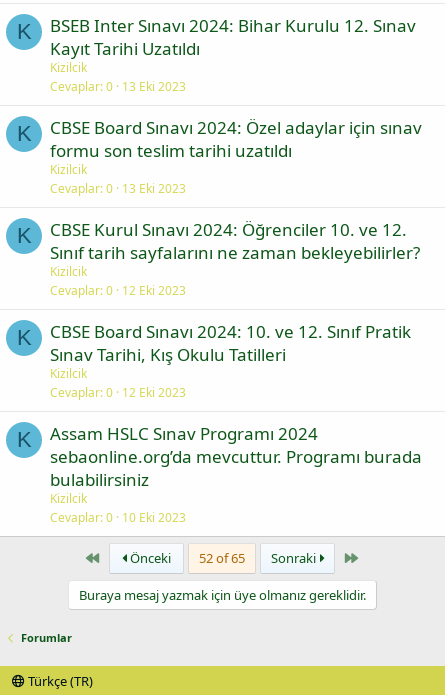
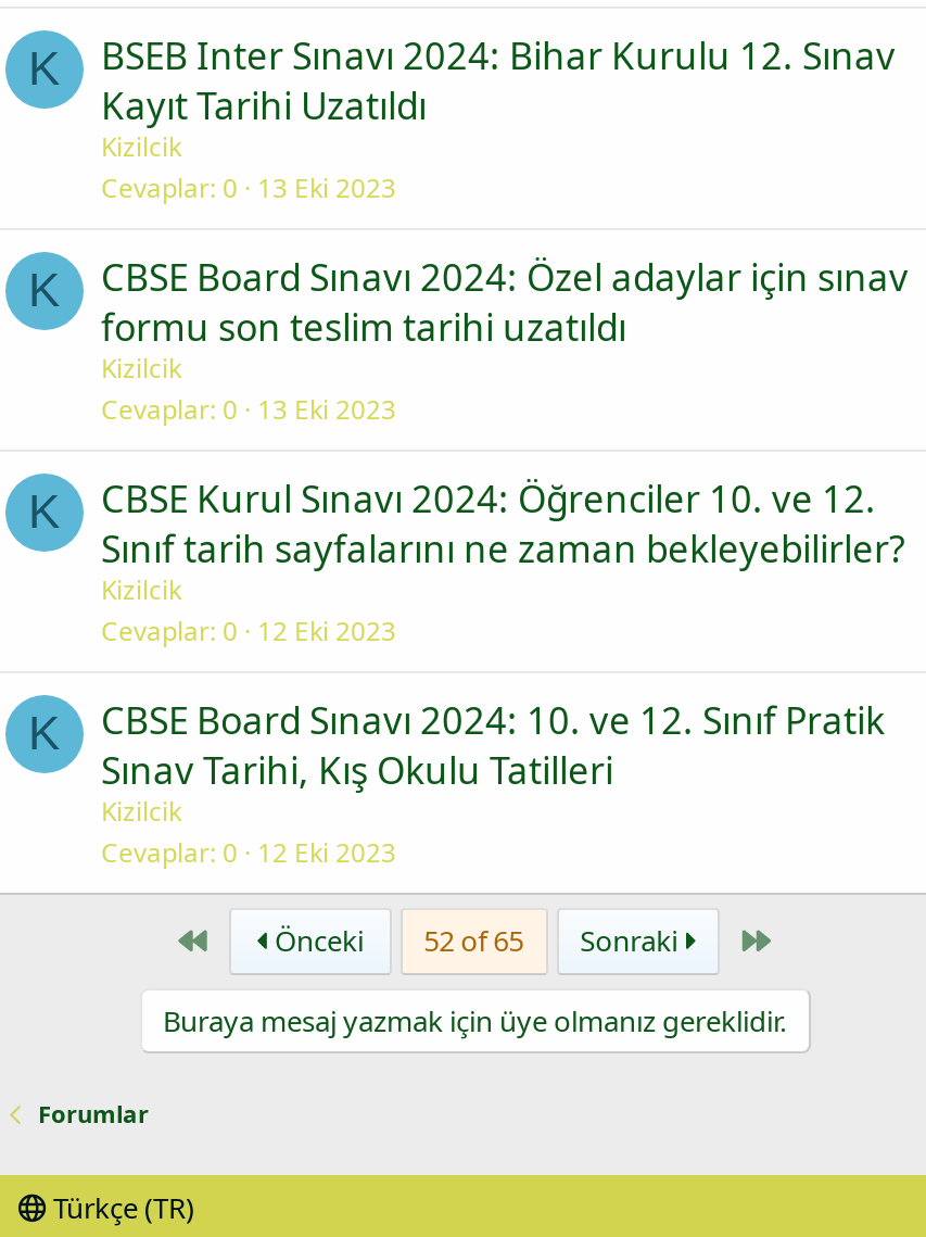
[16,422,422,526] K | Assam HSLC Sınav Programı 2024 | sebaonline.org’da mevcuttur. Programı burada | bulabilirsiniz | Kizilcik | Cevaplar 0 10 Eki 2023 -> none

